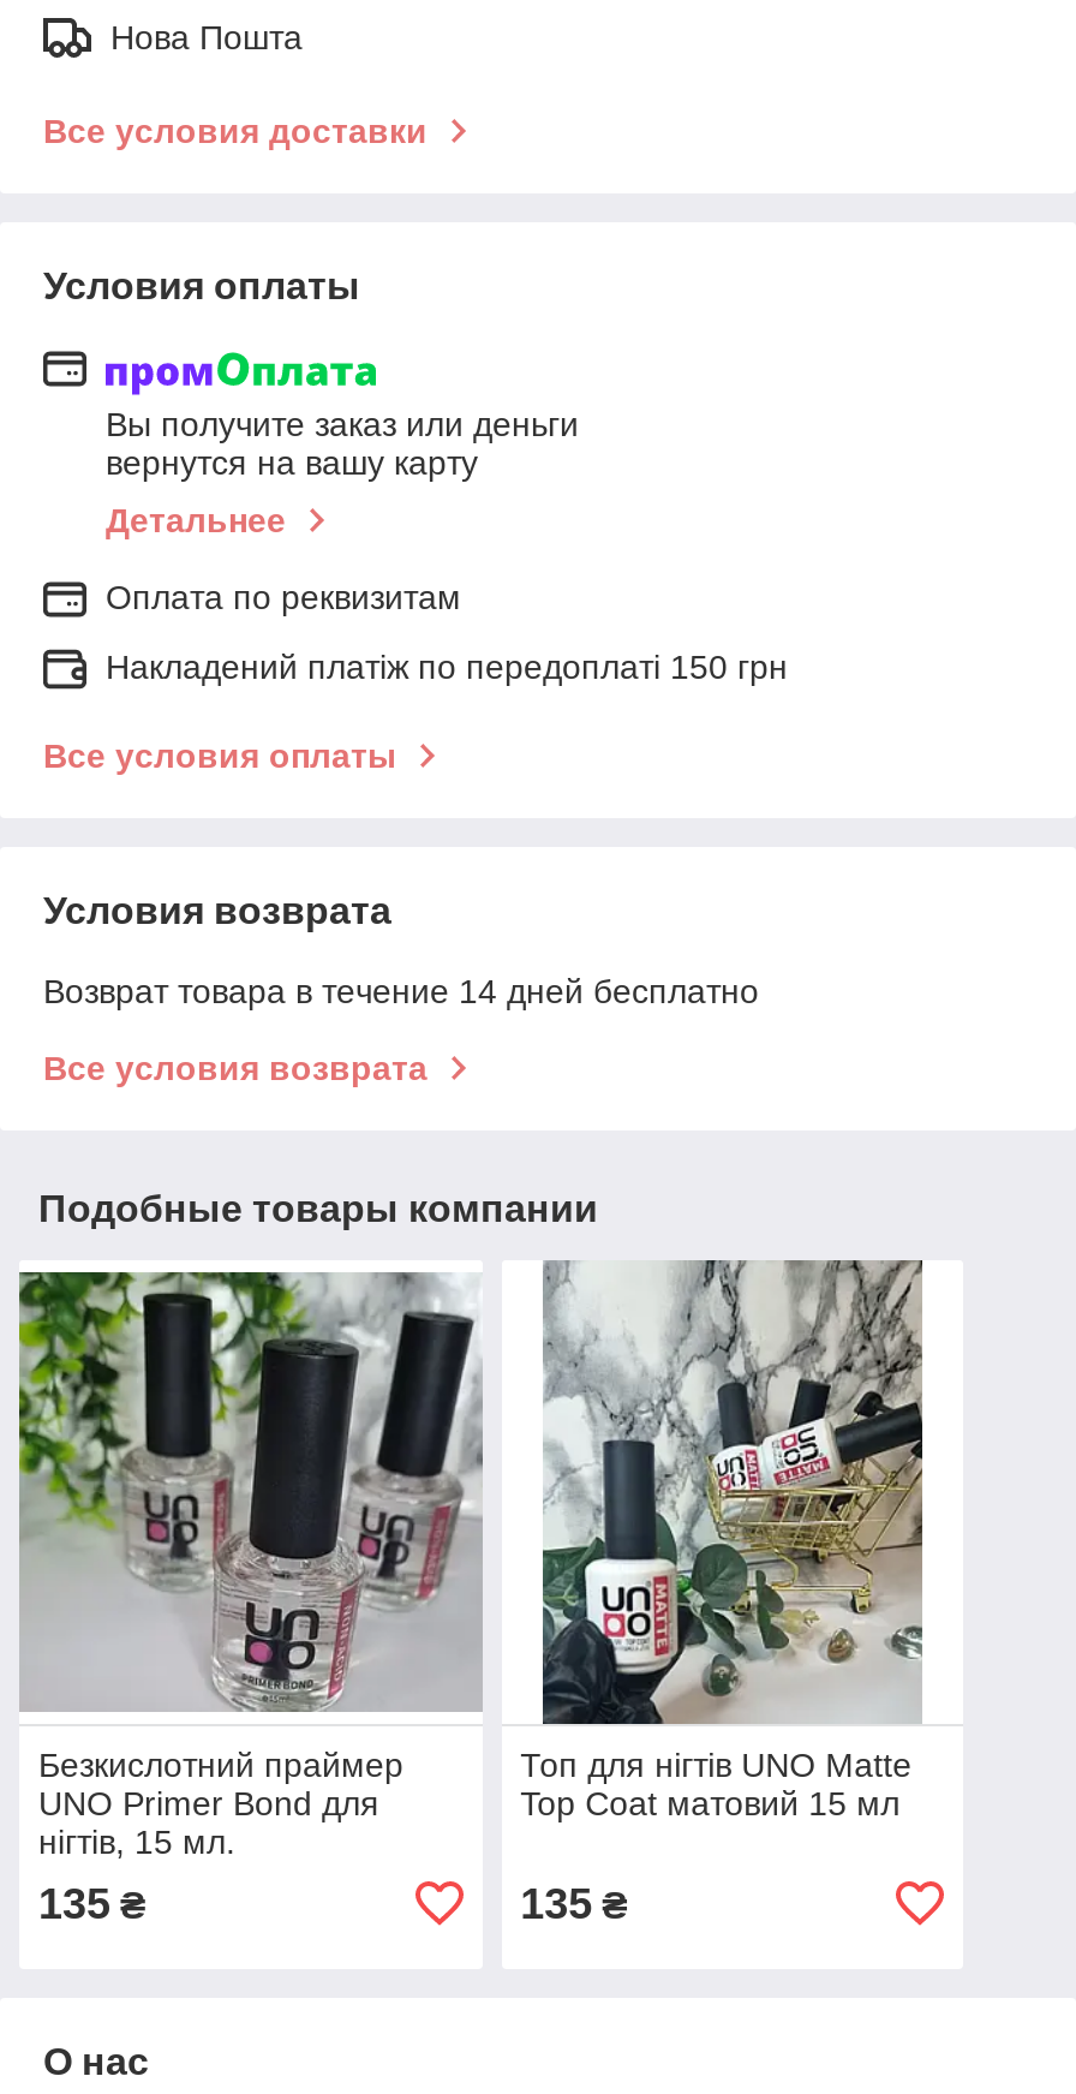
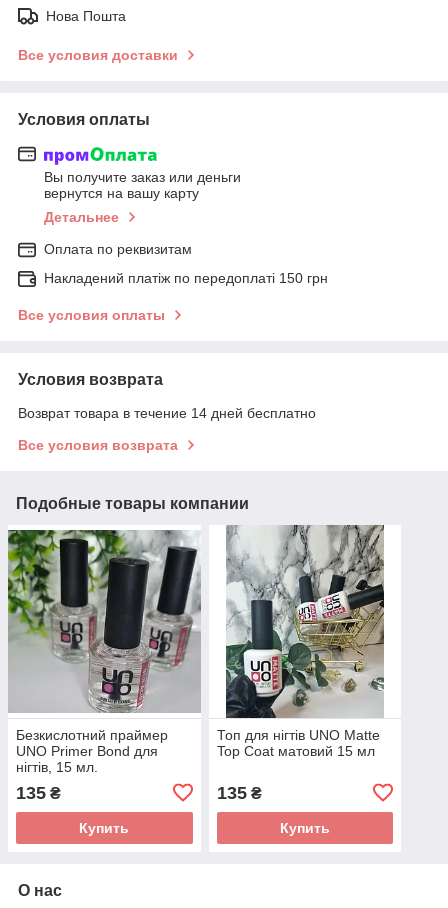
none -> [79,820,129,836] Купить
none -> [280,820,330,836] Купить

